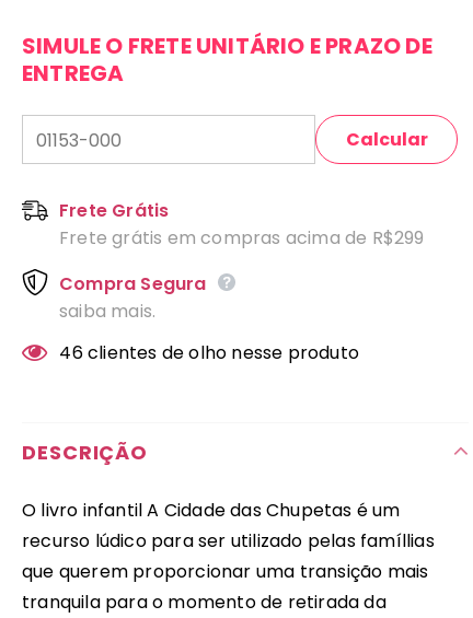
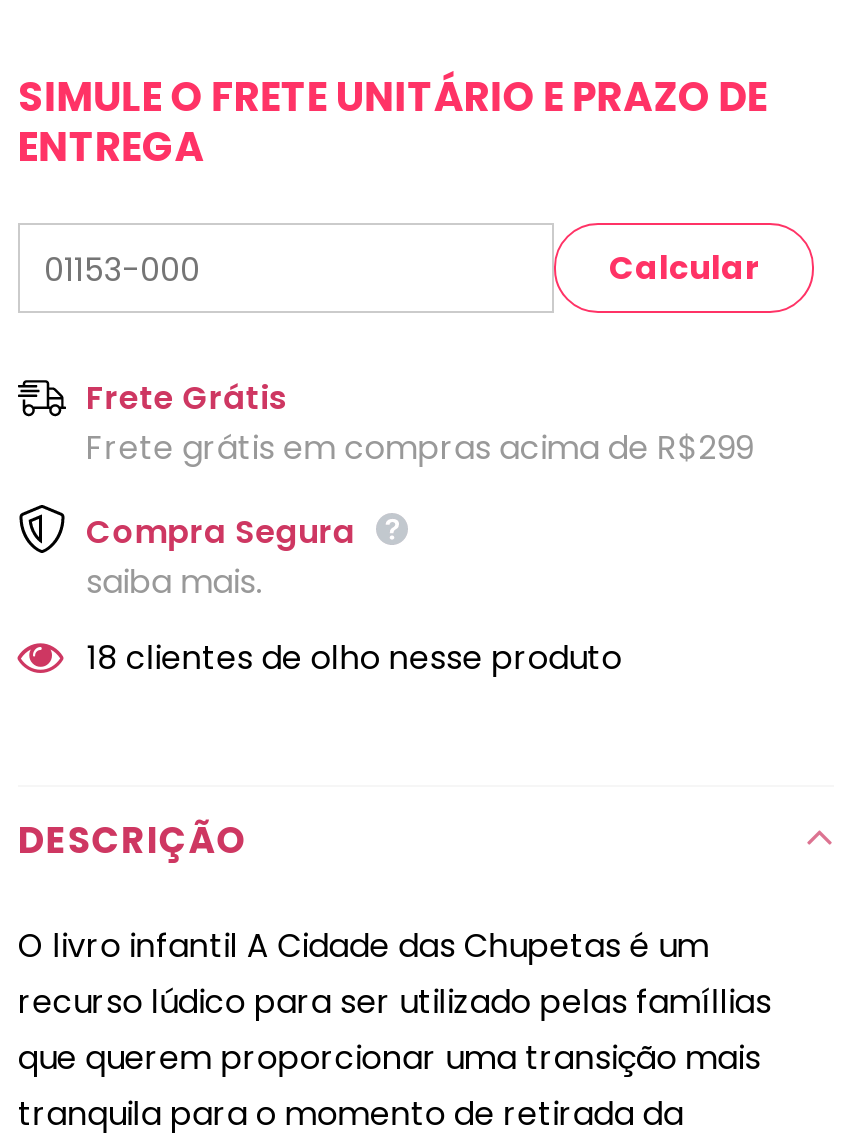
[60,340,359,365] 46 clientes de olho nesse produto -> [87,635,622,681] 18 clientes de olho nesse produto

